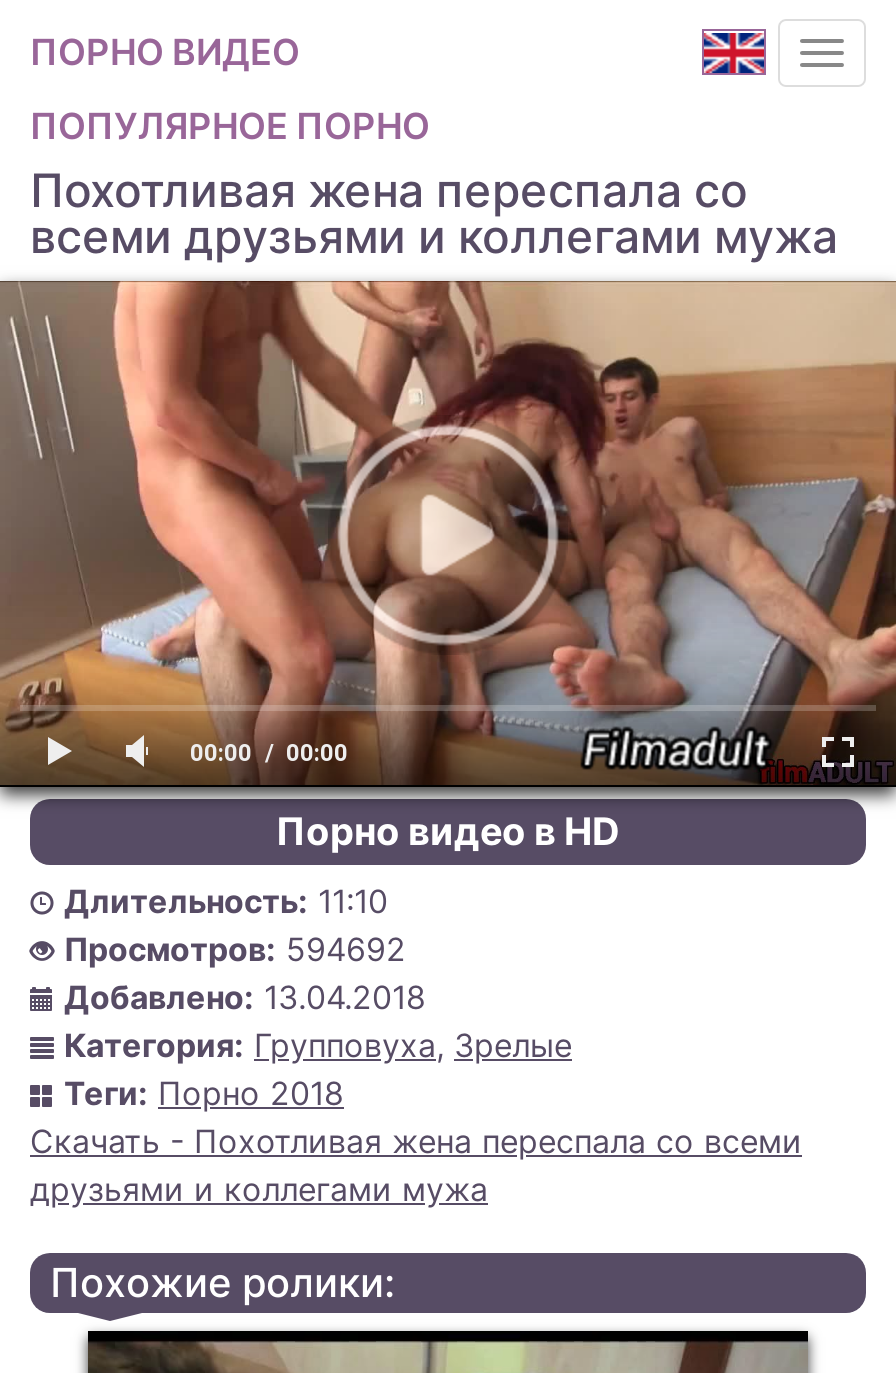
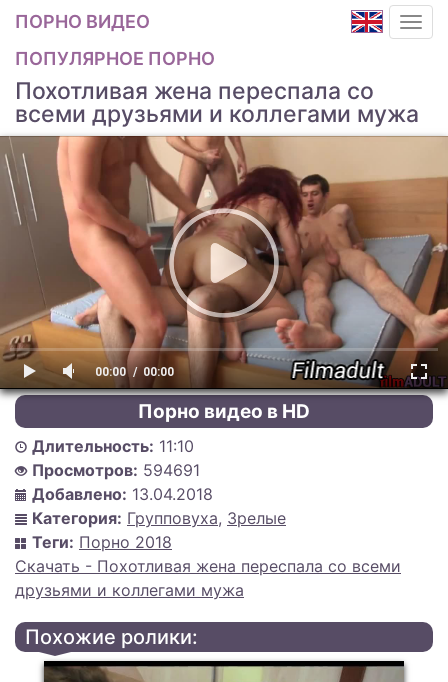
[64,929,406,969] Просмотров: 594692 -> [32,460,200,480] Просмотров: 594691

